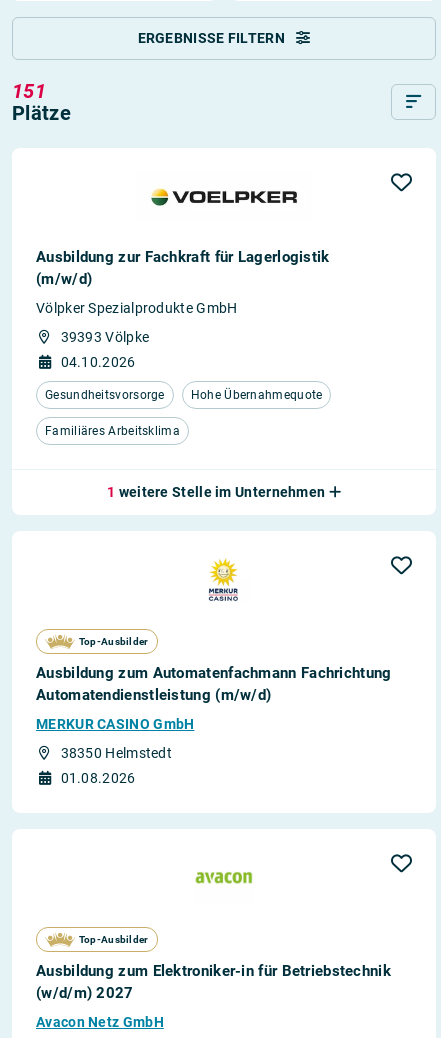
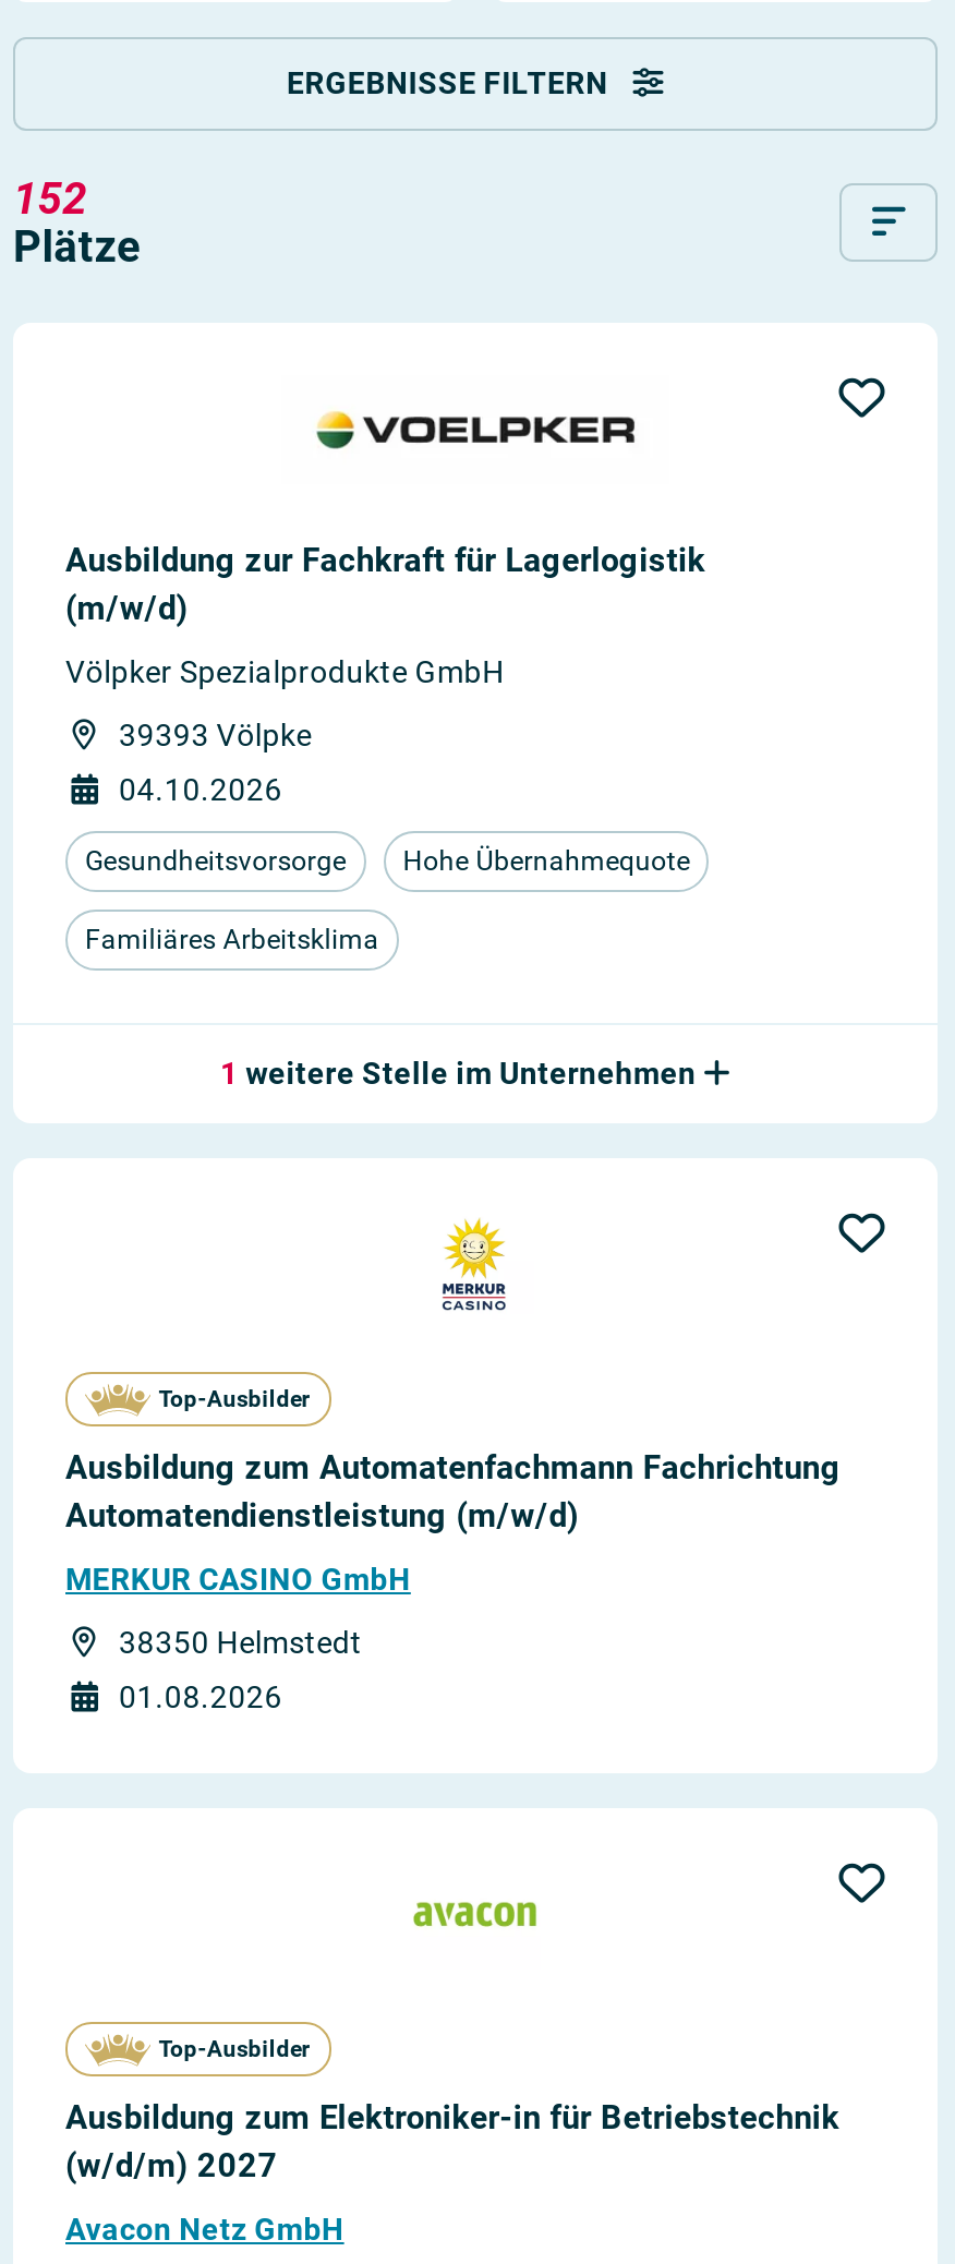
[12,79,46,103] 151 -> [13,172,87,225] 152

